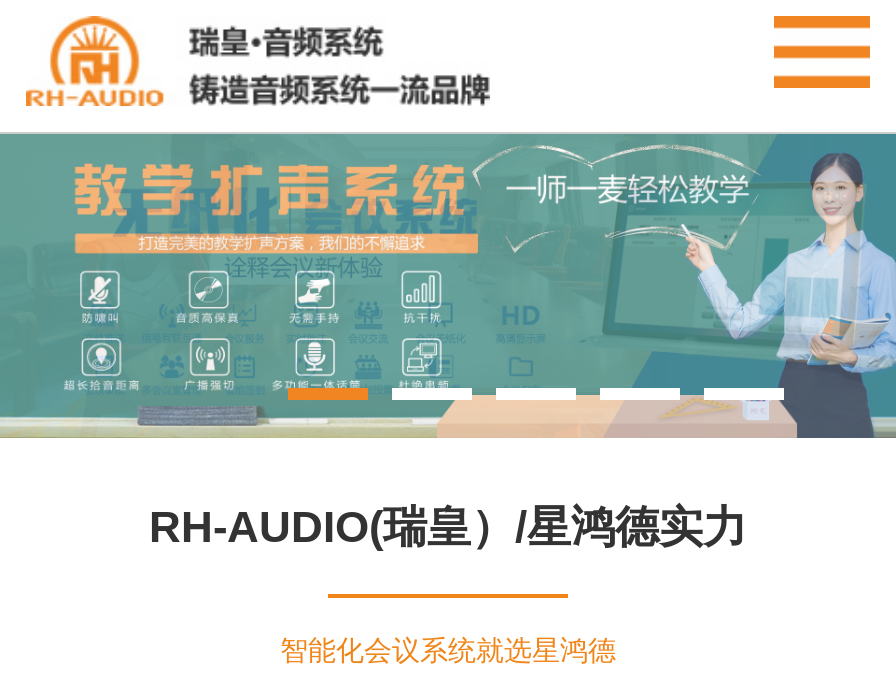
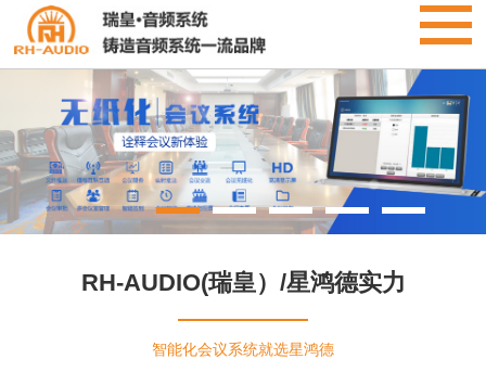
[6,132,890,440] [image] -> [3,68,483,235] [image]

